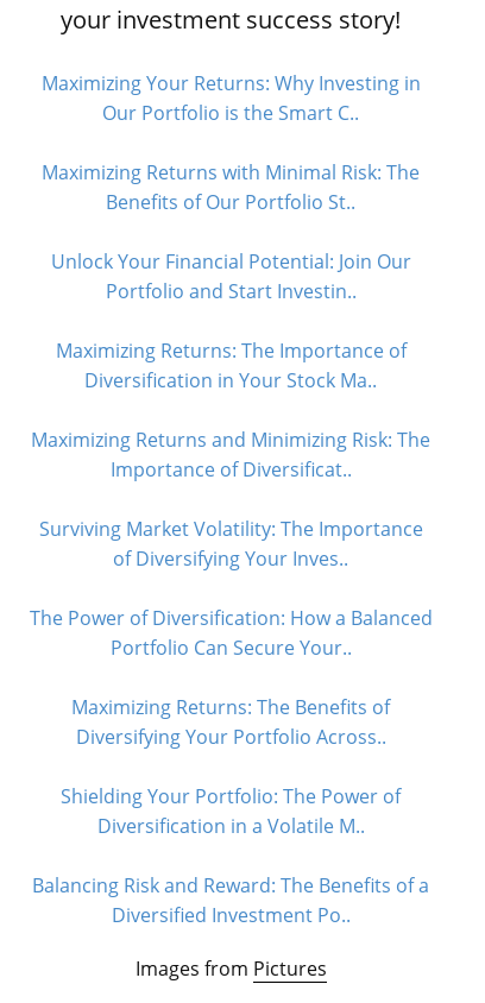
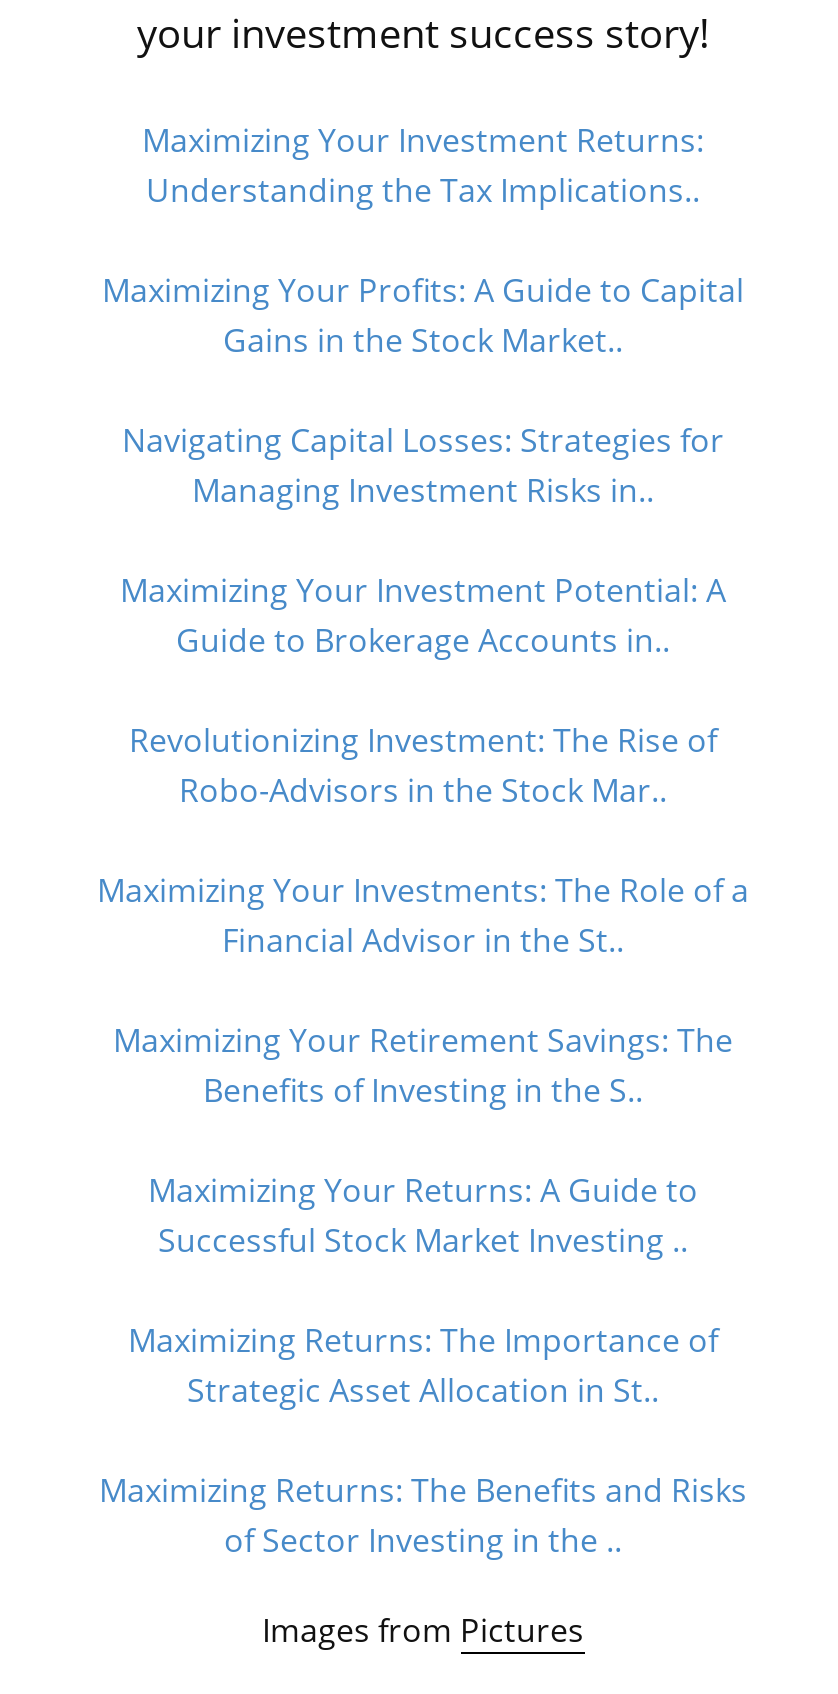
[41,70,420,304] Maximizing Your Returns: Why Investing in | Our Portfolio is the Smart C.. | Maximizing Returns with Minimal Risk: The | Benefits of Our Portfolio St.. | Unlock Your Financial Potential: Join Our | Portfolio and Start Investin.. -> [97,118,749,1262] Maximizing Your Investment Returns: | Understanding the Tax Implications.. | Maximizing Your Profits: A Guide to Capital | Gains in the Stock Market.. | Navigating Capital Losses: Strategies for | Managing Investment Risks in.. | Maximizing Your Investment Potential: A | Guide to Brokerage Accounts in.. | Revolutionizing Investment: The Rise of | Robo-Advisors in the Stock Mar.. | Maximizing Your Investments: The Role of a | Financial Advisor in the St.. | Maximizing Your Retirement Savings: The | Benefits of Investing in the S.. | Maximizing Your Returns: A Guide to | Successful Stock Market Investing ..
moved [55,338,406,364] -> [128,1318,718,1362]: Maximizing Returns: The Importance of
[29,367,432,928] Diversification in Your Stock Ma.. | Maximizing Returns and Minimizing Risk: The | Importance of Diversificat.. | Surviving Market Volatility: The Importance | of Diversifying Your Inves.. | The Power of Diversification: How a Balanced | Portfolio Can Secure Your.. | Maximizing Returns: The Benefits of | Diversifying Your Portfolio Across.. | Shielding Your Portfolio: The Power of | Diversification in a Volatile M.. | Balancing Risk and Reward: The Benefits of a | Diversified Investment Po.. -> [99,1368,747,1562] Strategic Asset Allocation in St.. | Maximizing Returns: The Benefits and Risks | of Sector Investing in the ..

